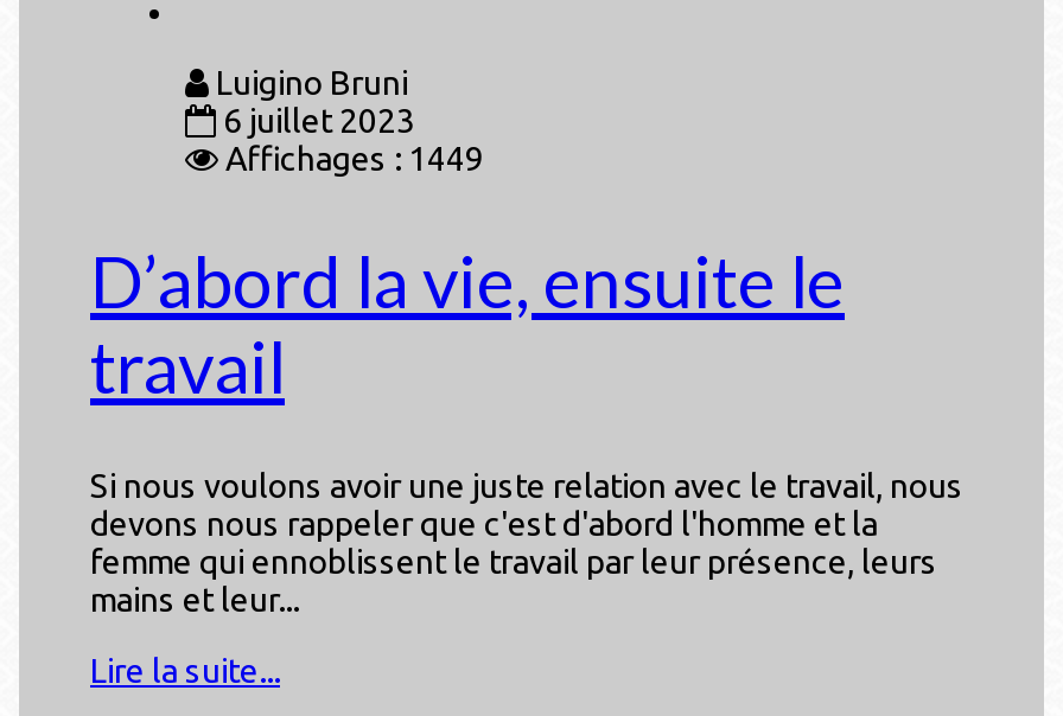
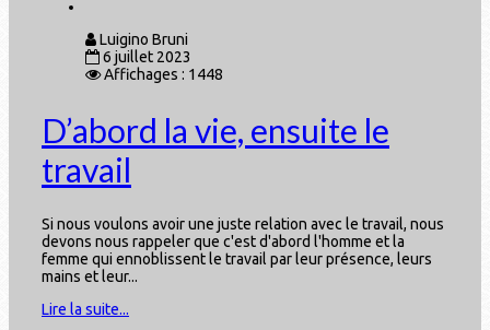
[225,141,484,179] Affichages : 1449 -> [104,65,223,83] Affichages : 1448

